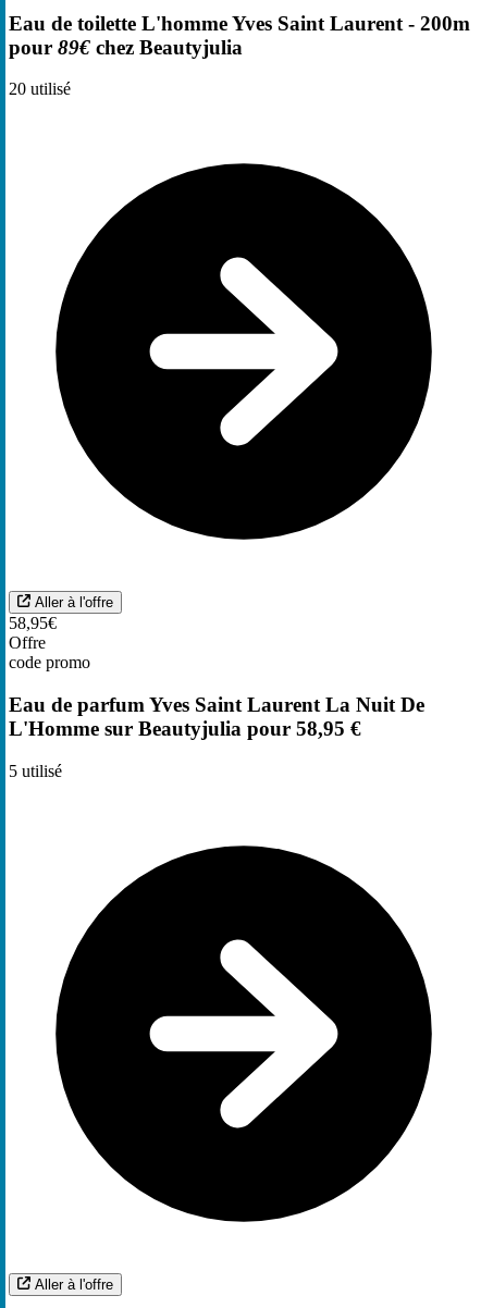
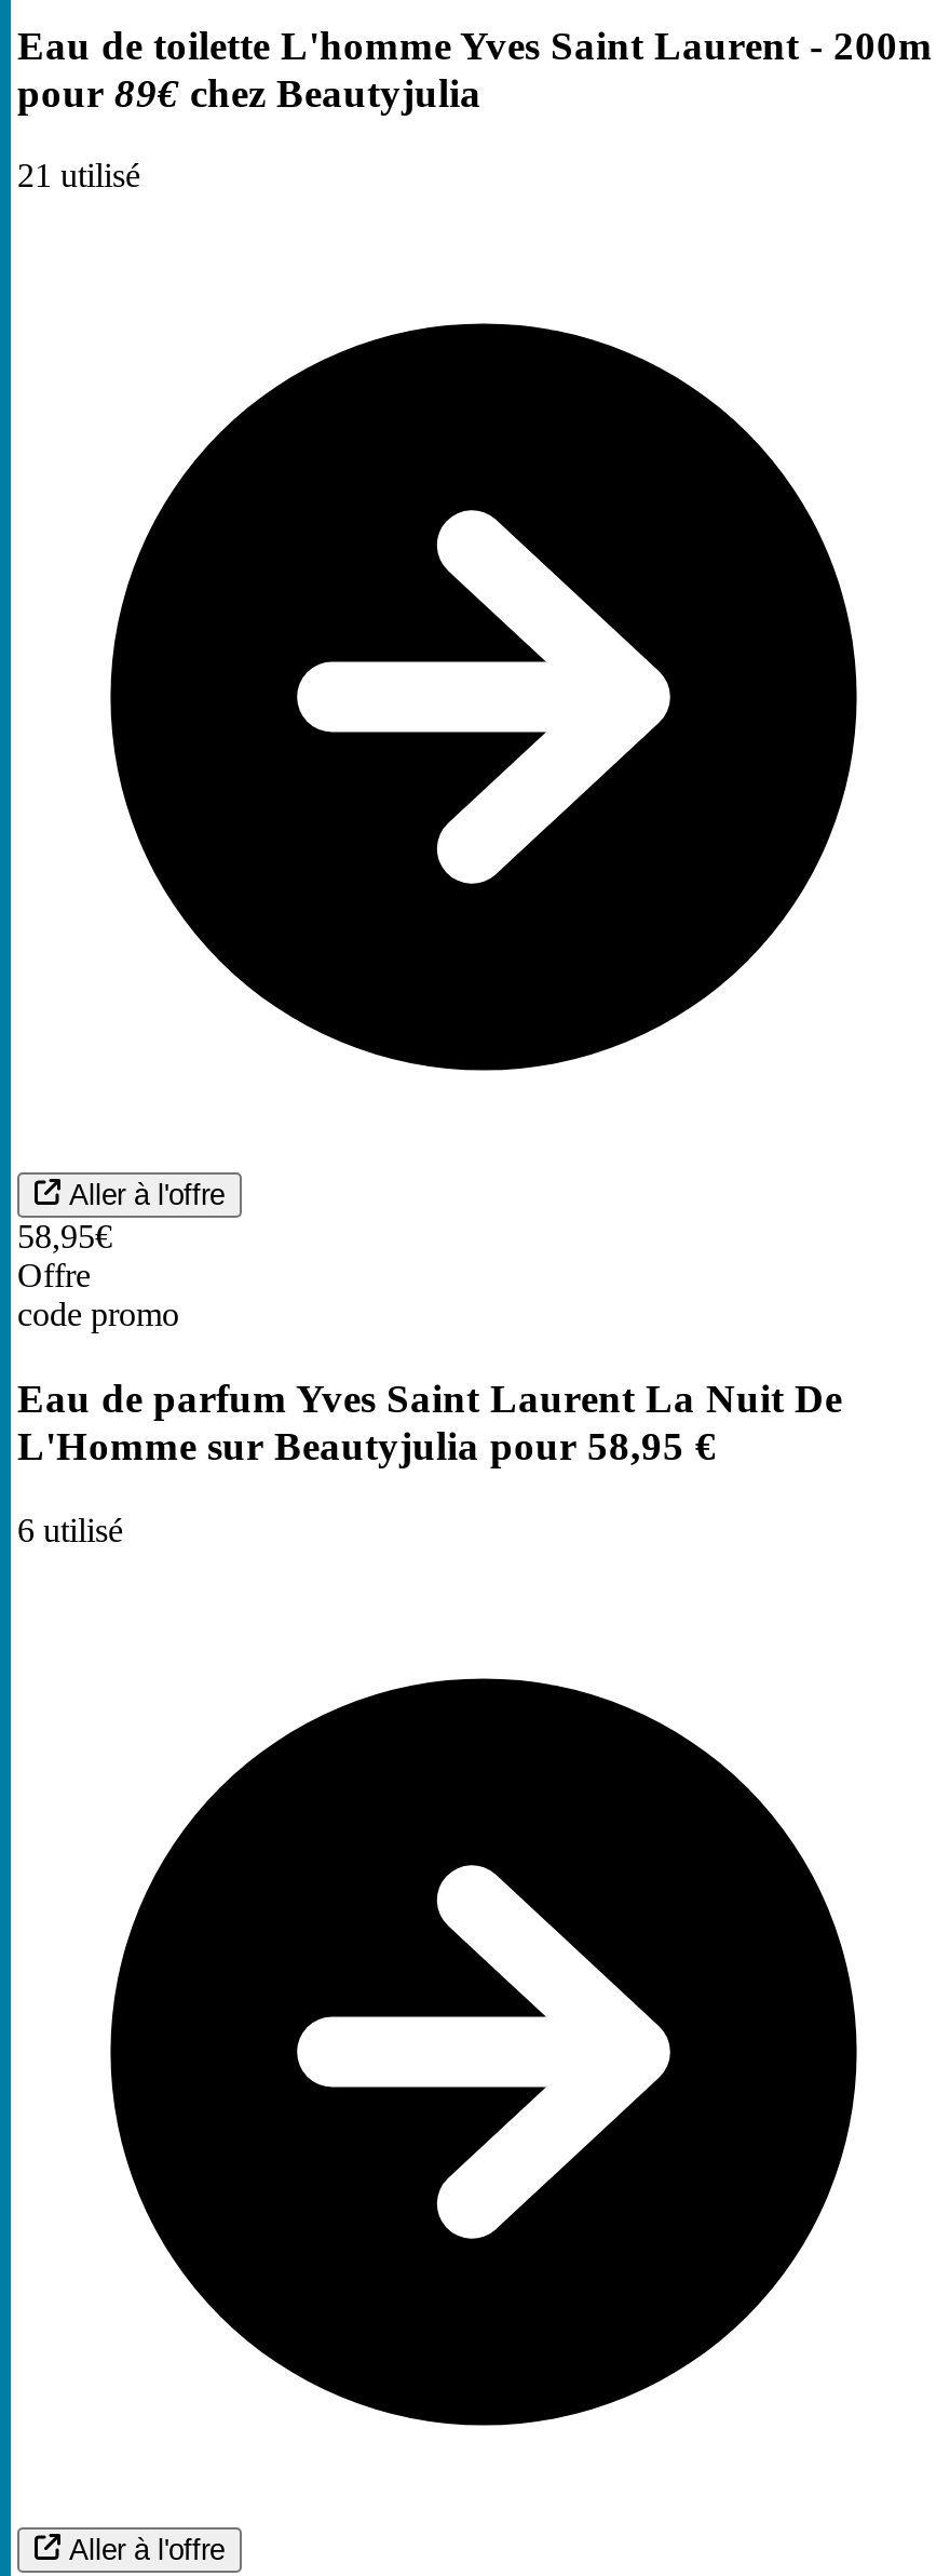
[9,80,71,98] 20 utilisé -> [17,157,140,194] 21 utilisé
[9,761,62,780] 5 utilisé -> [17,1511,123,1548] 6 utilisé

